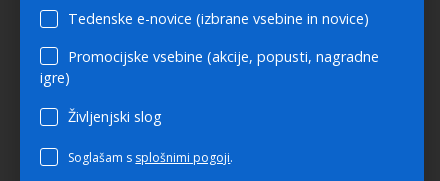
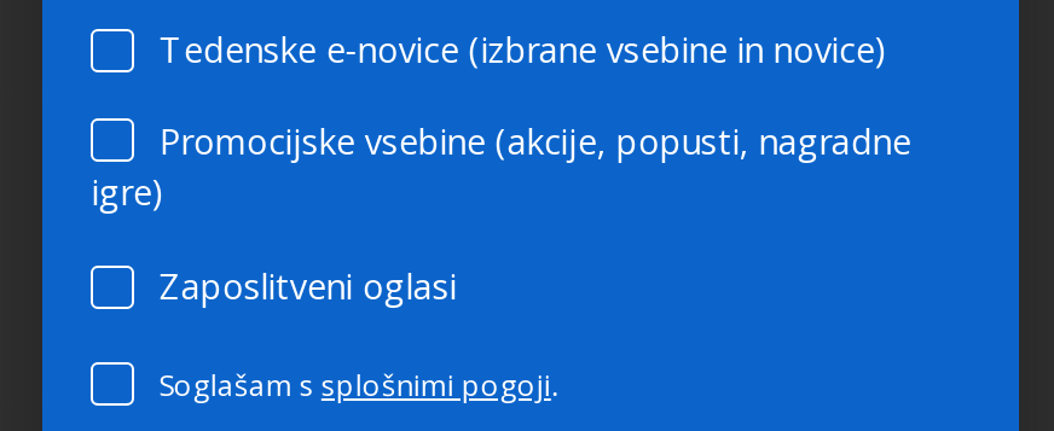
[68,107,162,126] Življenjski slog -> [159,264,457,310] Zaposlitveni oglasi

